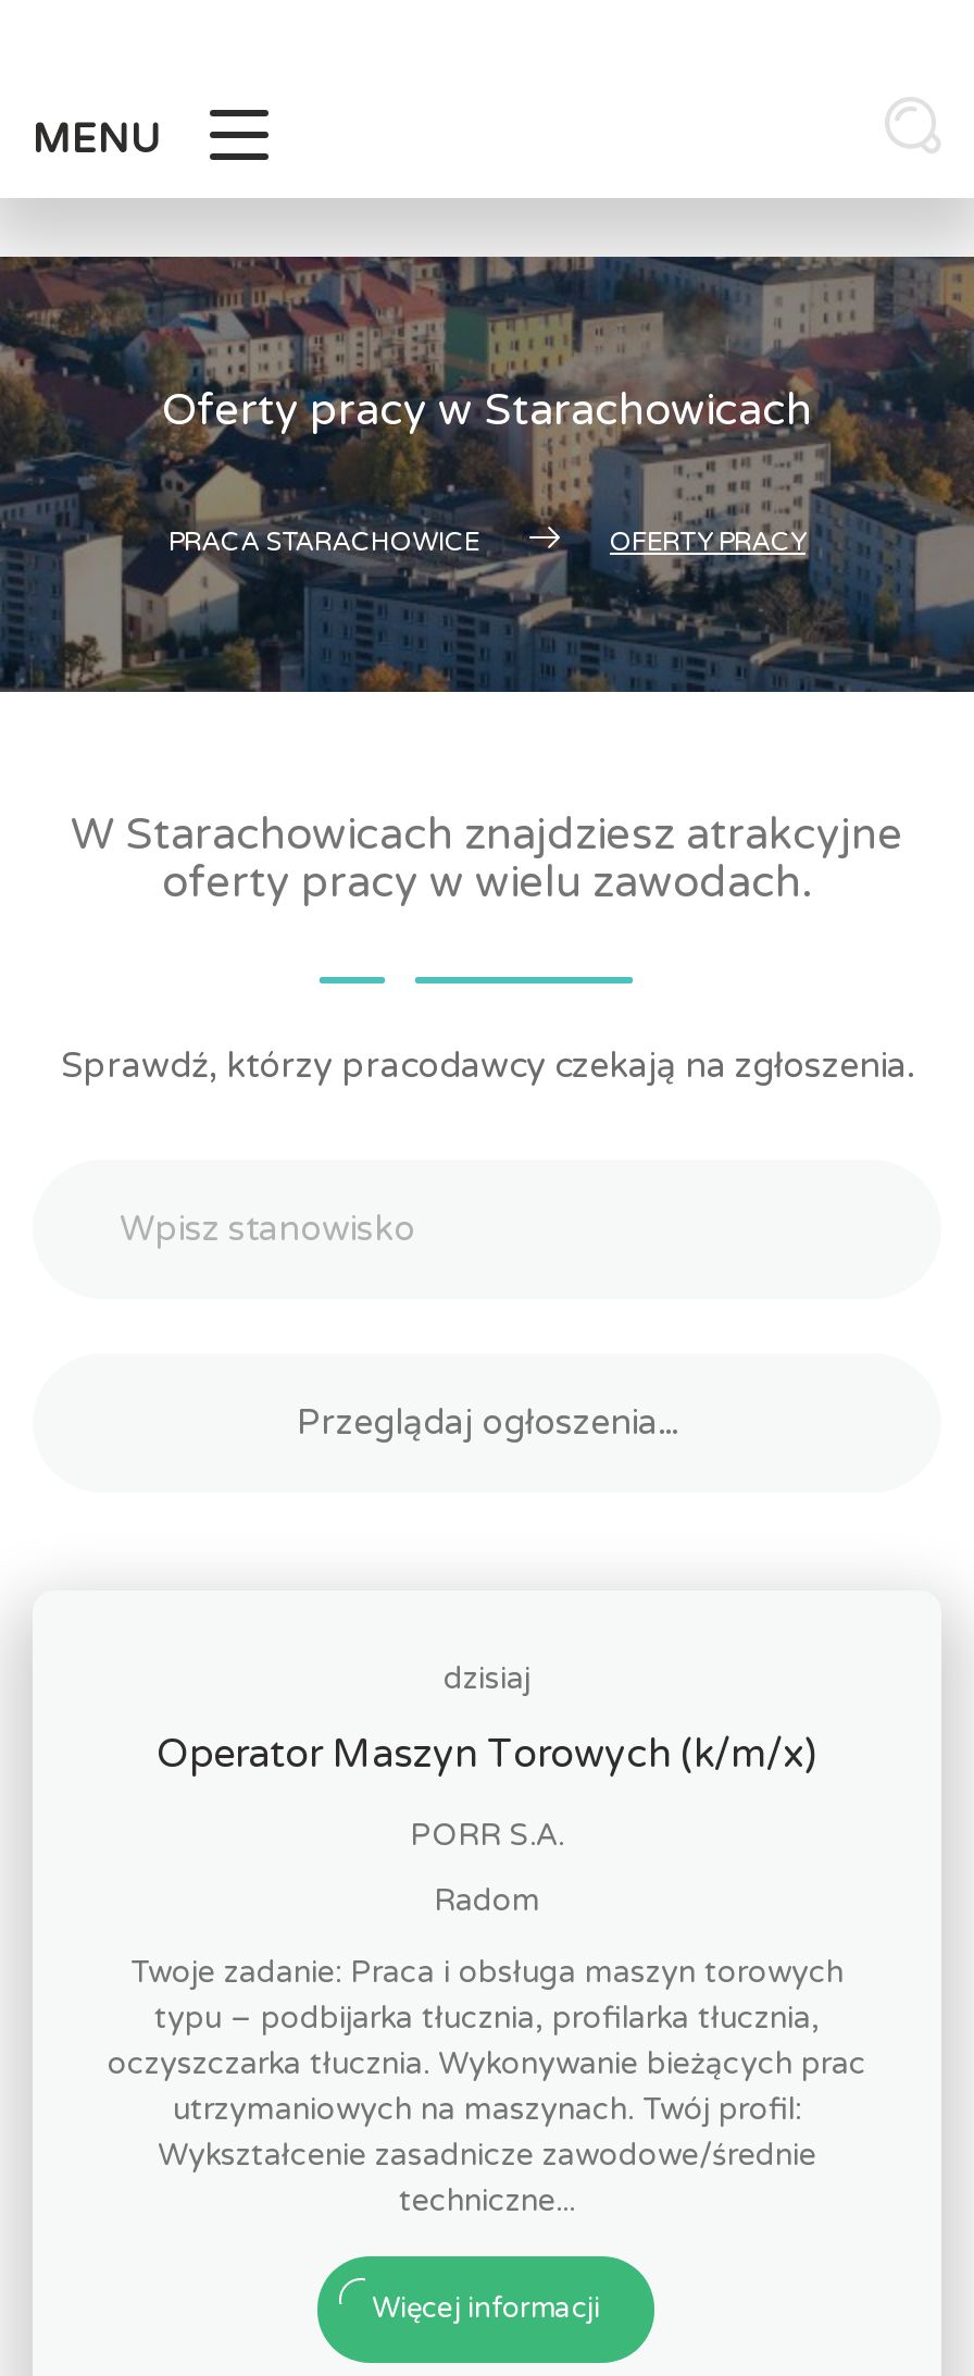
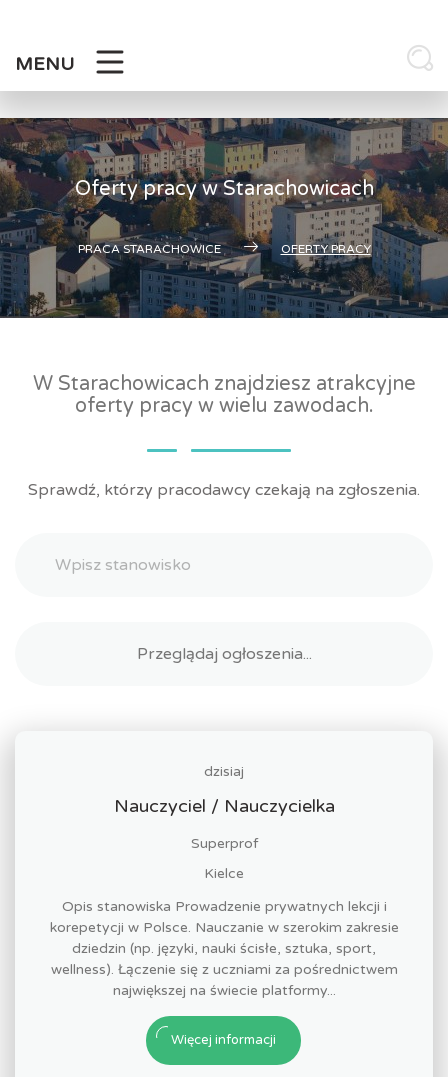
[157,1730,817,1778] Operator Maszyn Torowych (k/m/x) -> [113,795,334,817] Nauczyciel / Nauczycielka
[410,1817,564,1854] PORR S.A. -> [190,835,257,852] Superprof
[434,1882,540,1919] Radom -> [204,865,244,882] Kielce
[108,1954,866,2219] Twoje zadanie: Praca i obsługa maszyn torowych | typu – podbijarka tłucznia, profilarka tłucznia, | oczyszczarka tłucznia. Wykonywanie bieżących prac | utrzymaniowych na maszynach. Twój profil: | Wykształcenie zasadnicze zawodowe/średnie | techniczne... -> [49,898,398,999] Opis stanowiska Prowadzenie prywatnych lekcji i | korepetycji w Polsce. Nauczanie w szerokim zakresie | dziedzin (np. języki, nauki ścisłe, sztuka, sport, | wellness). Łączenie się z uczniami za pośrednictwem | największej na świecie platformy...

